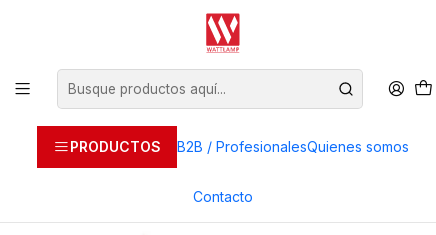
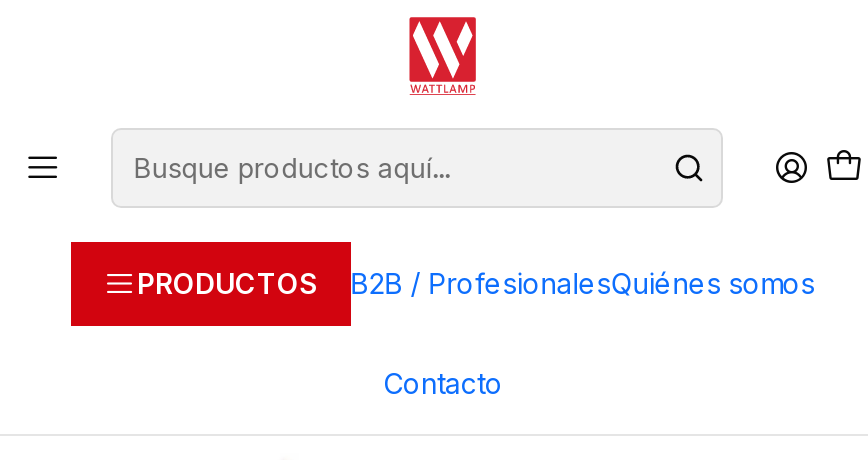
[177,138,409,155] B2B / ProfesionalesQuienes somos -> [351,266,815,300] B2B / ProfesionalesQuiénes somos

